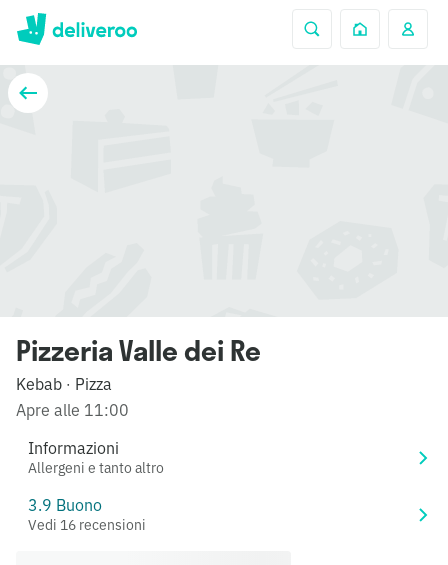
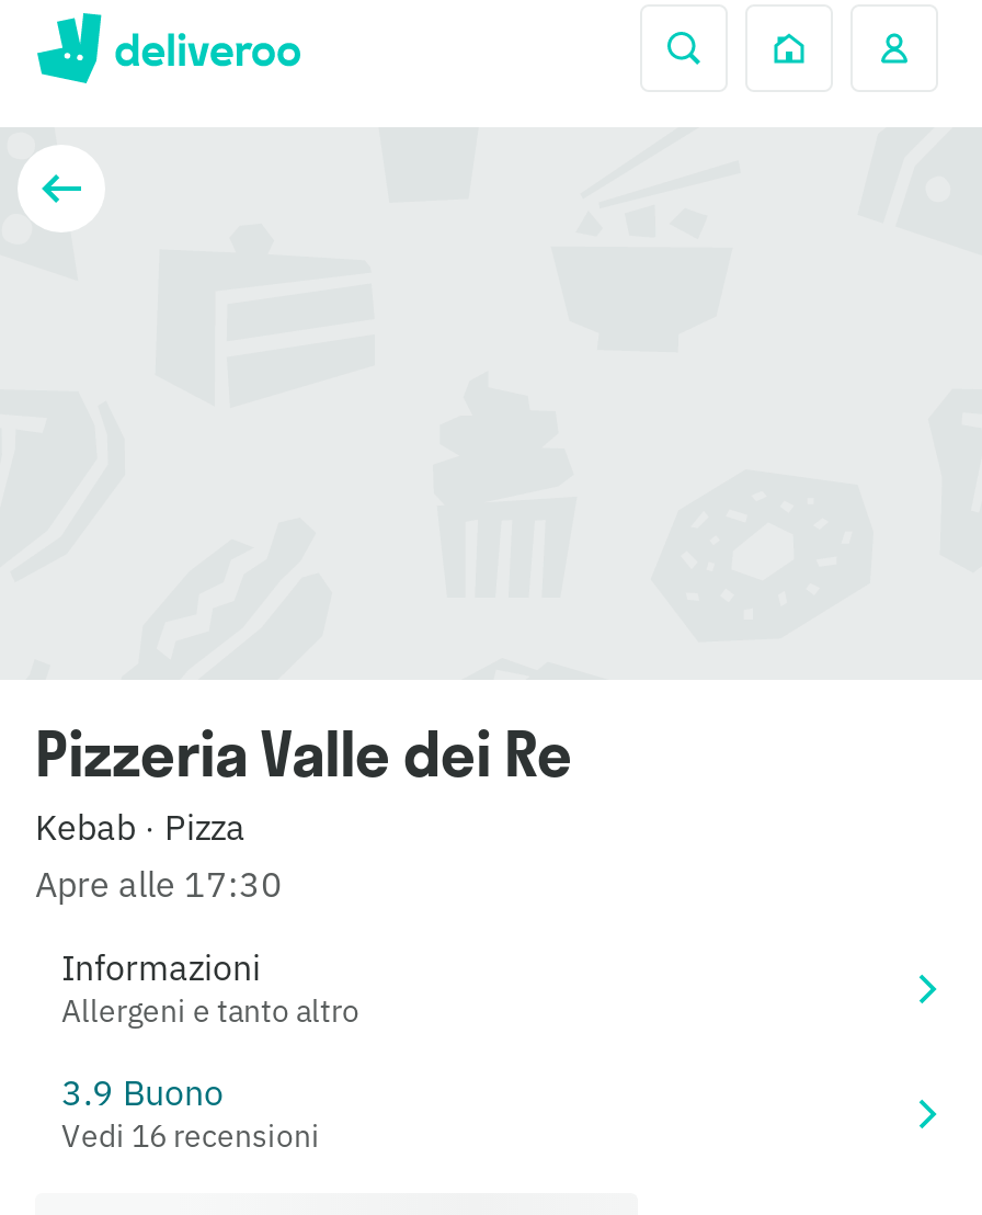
[16,400,129,420] Apre alle 11:00 -> [35,862,283,906] Apre alle 17:30

